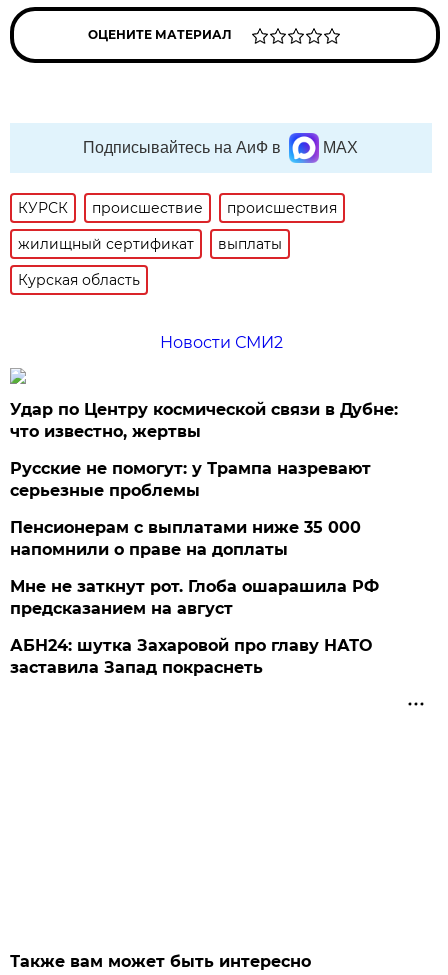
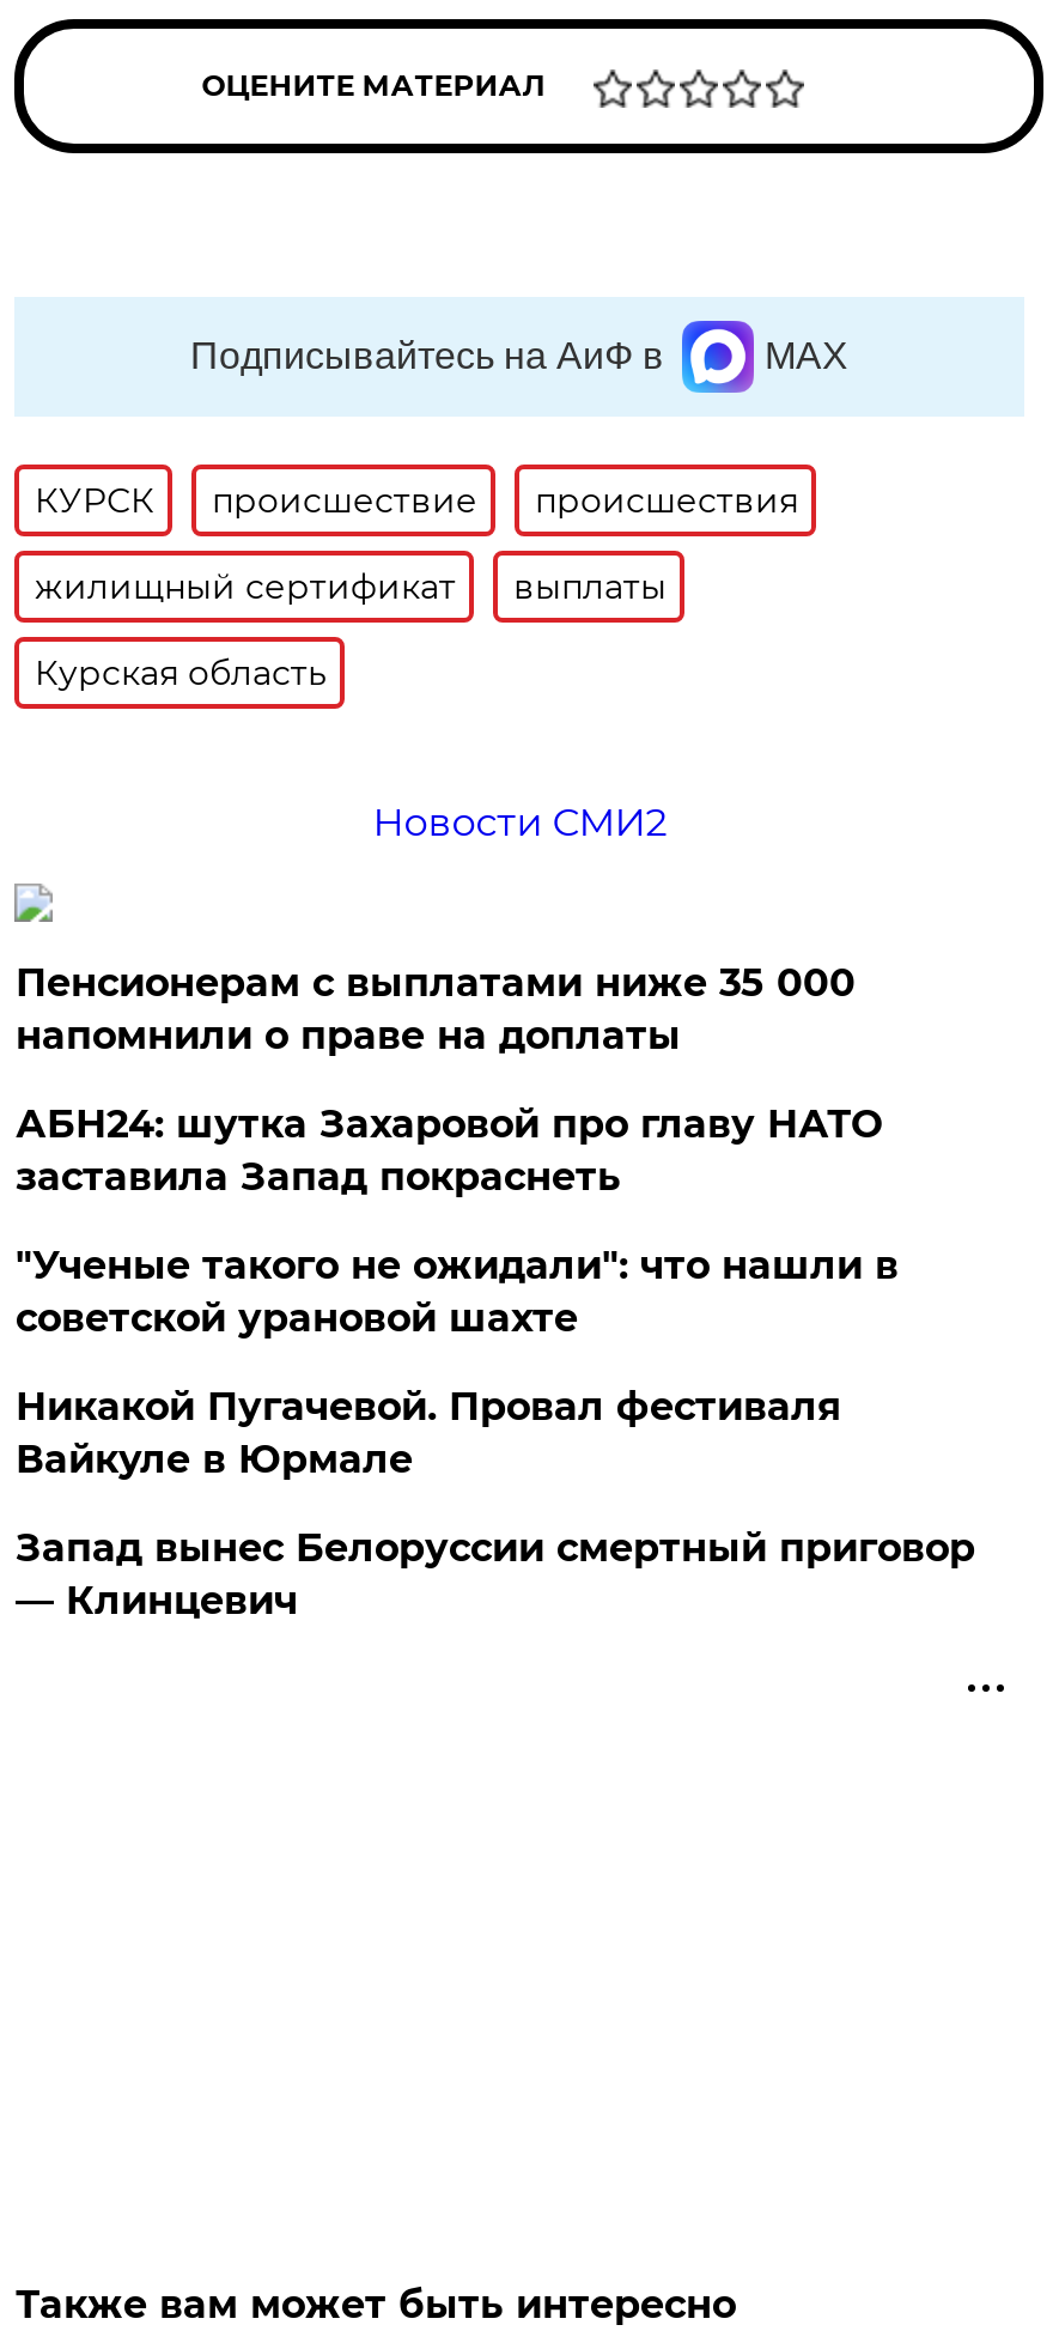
[10,400,398,500] Удар по Центру космической связи в Дубне: | что известно, жертвы | Русские не помогут: у Трампа назревают | серьезные проблемы -> none
moved [10,518,361,559] -> [15,959,855,1058]: Пенсионерам с выплатами ниже 35 000 | напомнили о праве на доплаты
[10,577,379,618] Мне не заткнут рот. Глоба ошарашила РФ | предсказанием на август -> none
moved [10,636,372,677] -> [15,1101,882,1199]: АБН24: шутка Захаровой про главу НАТО | заставила Запад покраснеть
none -> [15,1242,975,1623] "Ученые такого не ожидали": что нашли в | советской урановой шахте | Никакой Пугачевой. Провал фестиваля | Вайкуле в Юрмале | Запад вынес Белоруссии смертный приговор | — Клинцевич

